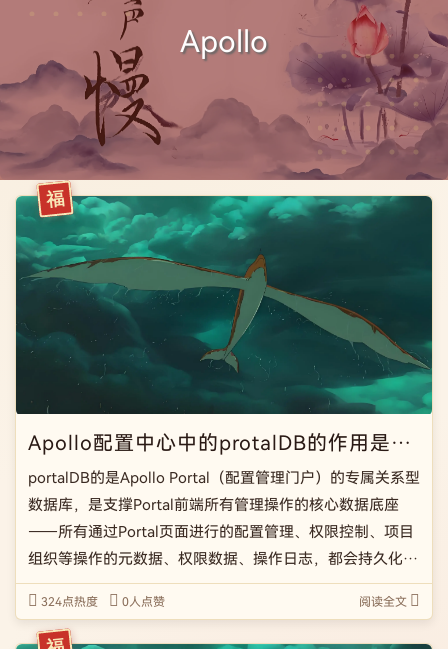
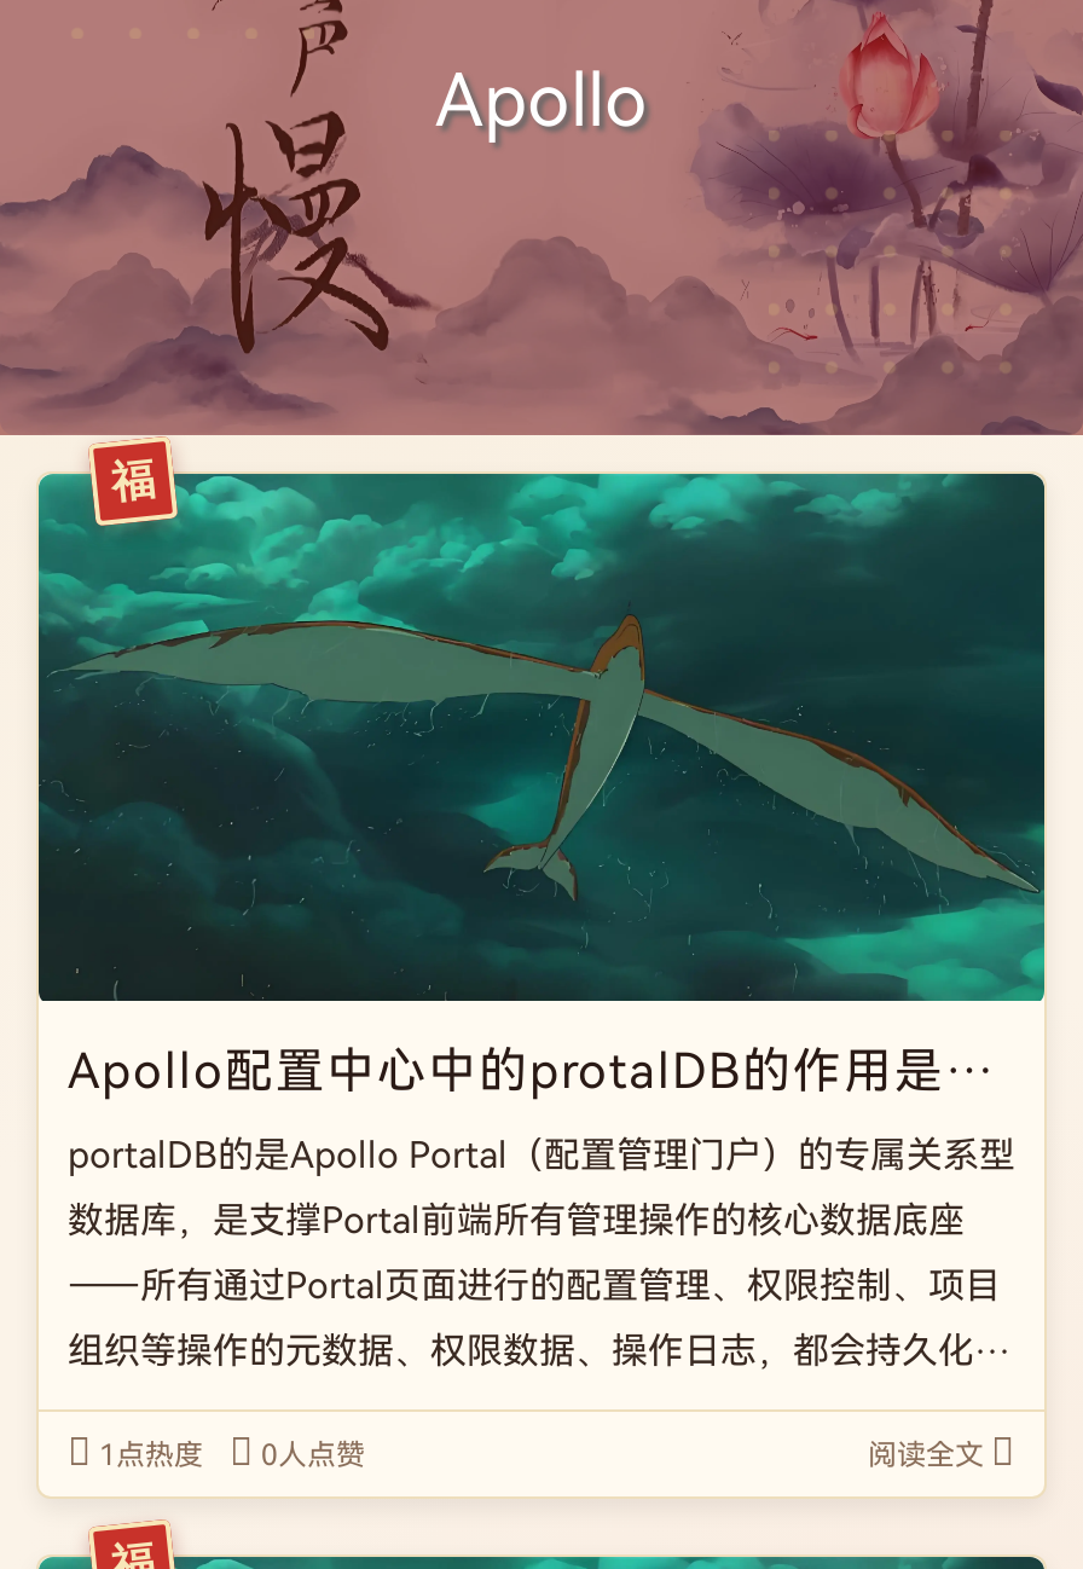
[41,595,165,609] 324点热度 0人点赞 -> [99,1440,365,1474] 1点热度 0人点赞

